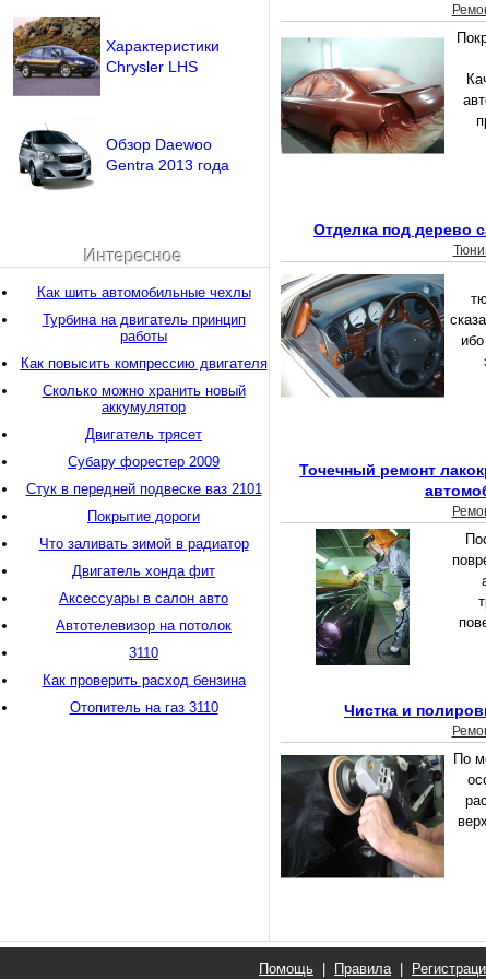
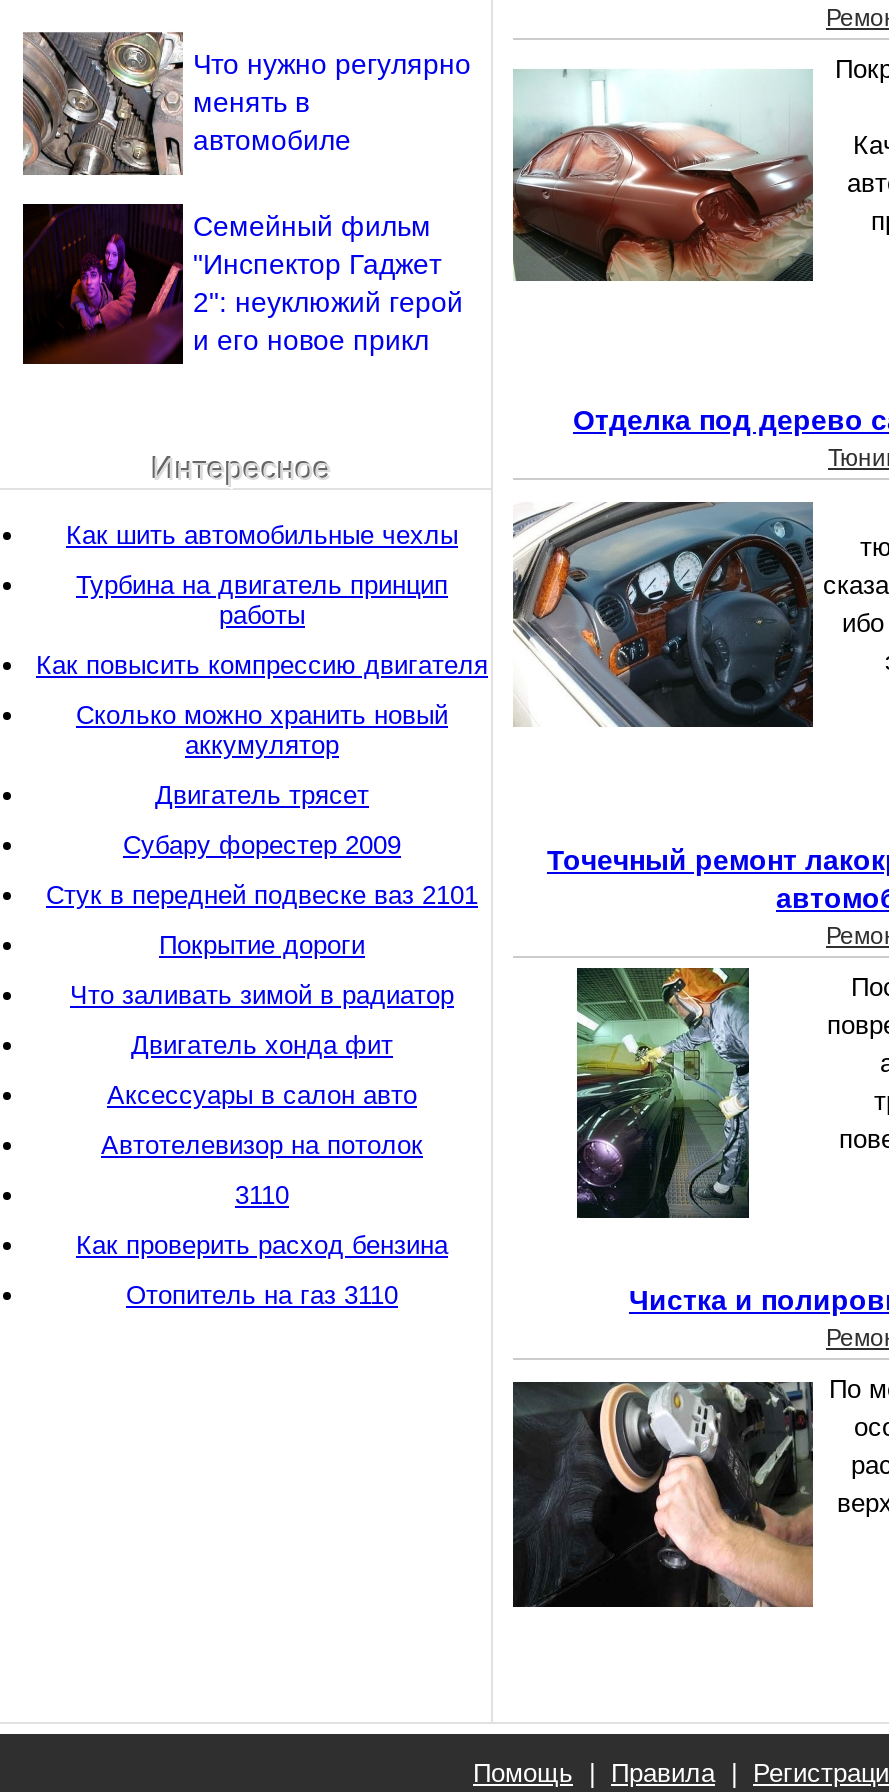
[13,17,220,96] [image] | Характеристики | Chrysler LHS -> [23,30,471,174] [image] | Что нужно регулярно | менять в | автомобиле
[13,111,229,199] [image] | Обзор Daewoo | Gentra 2013 года -> [21,202,463,366] [image] | Семейный фильм | "Инспектор Гаджет | 2": неуклюжий герой | и его новое прикл

